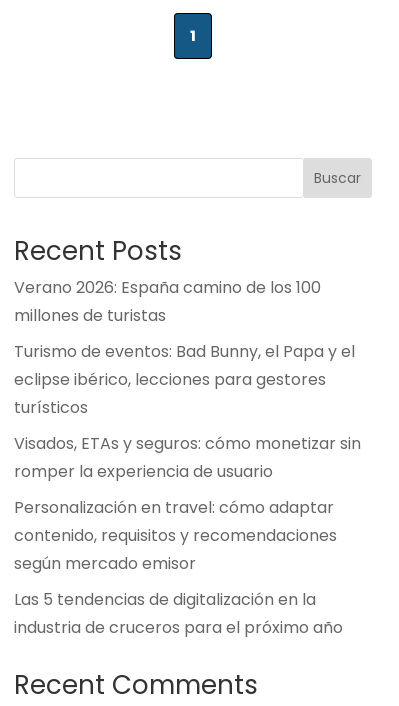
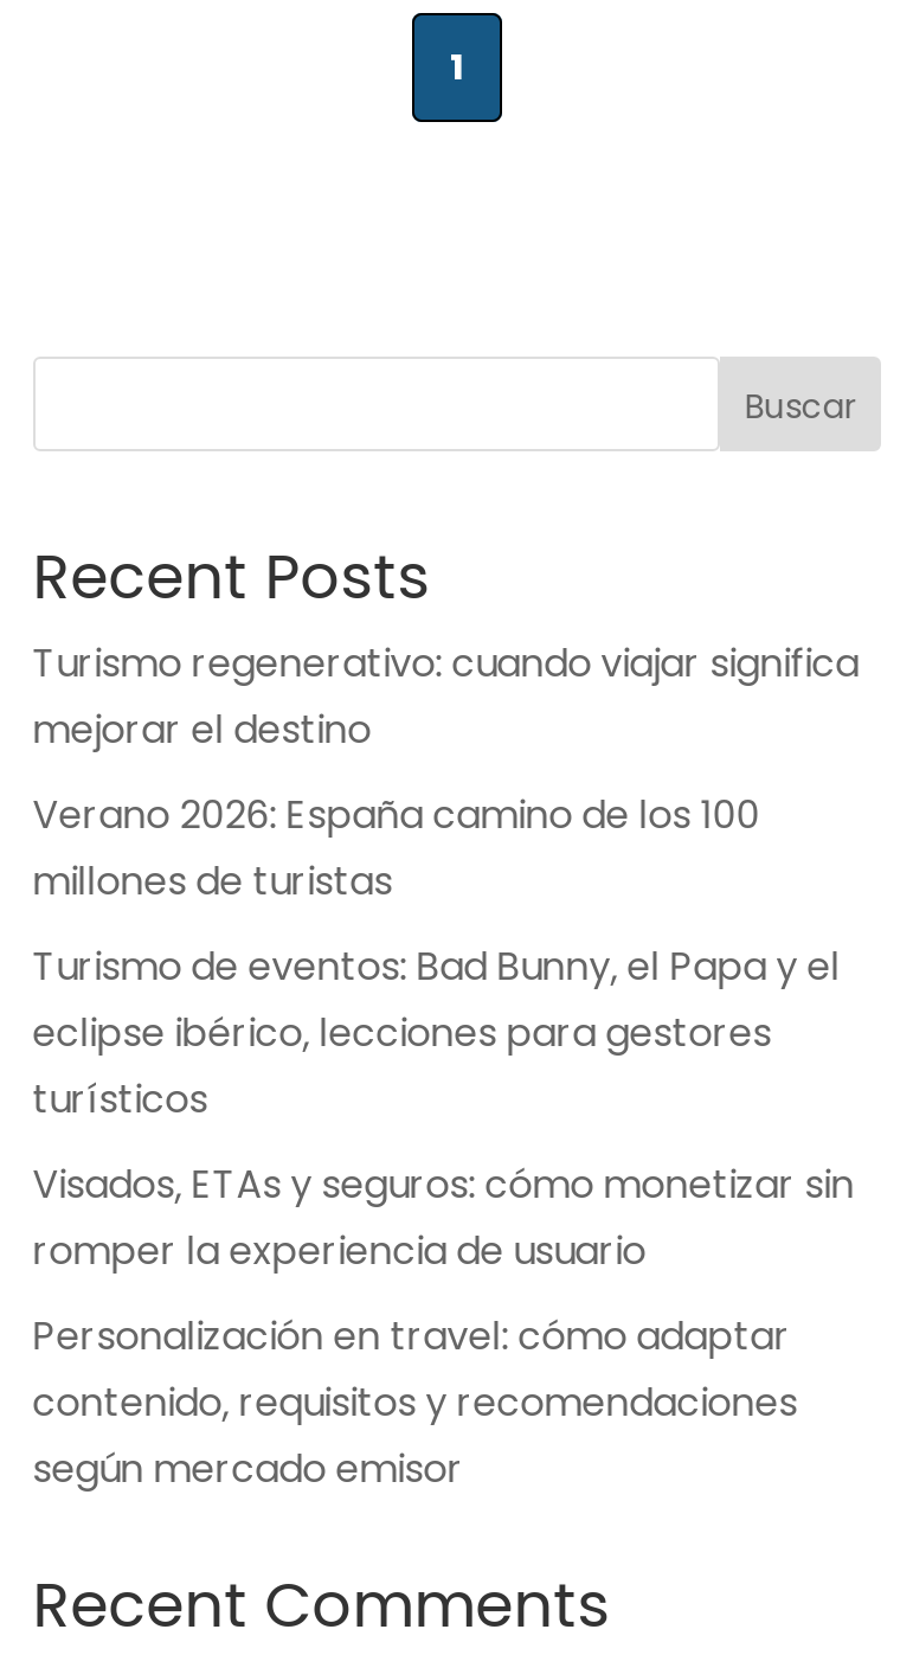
none -> [33,635,859,756] Turismo regenerativo: cuando viajar significa | mejorar el destino
moved [14,276,361,575] -> [33,787,855,1496]: Verano 2026: España camino de los 100 | millones de turistas | Turismo de eventos: Bad Bunny, el Papa y el | ... | contenido, requisitos y recomendaciones | según mercado emisor
[14,588,343,639] Las 5 tendencias de digitalización en la | industria de cruceros para el próximo año -> none

